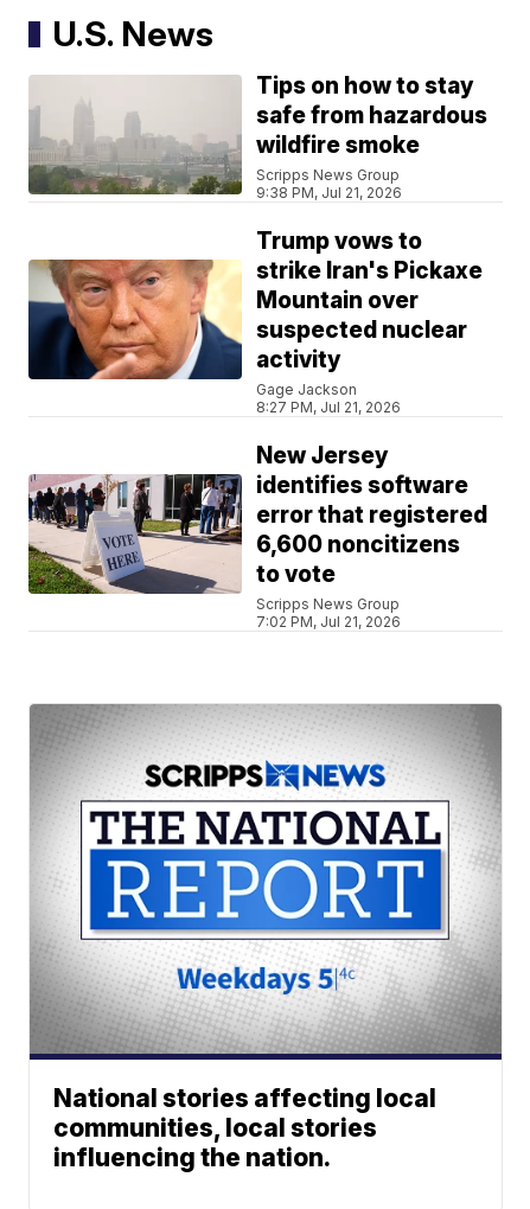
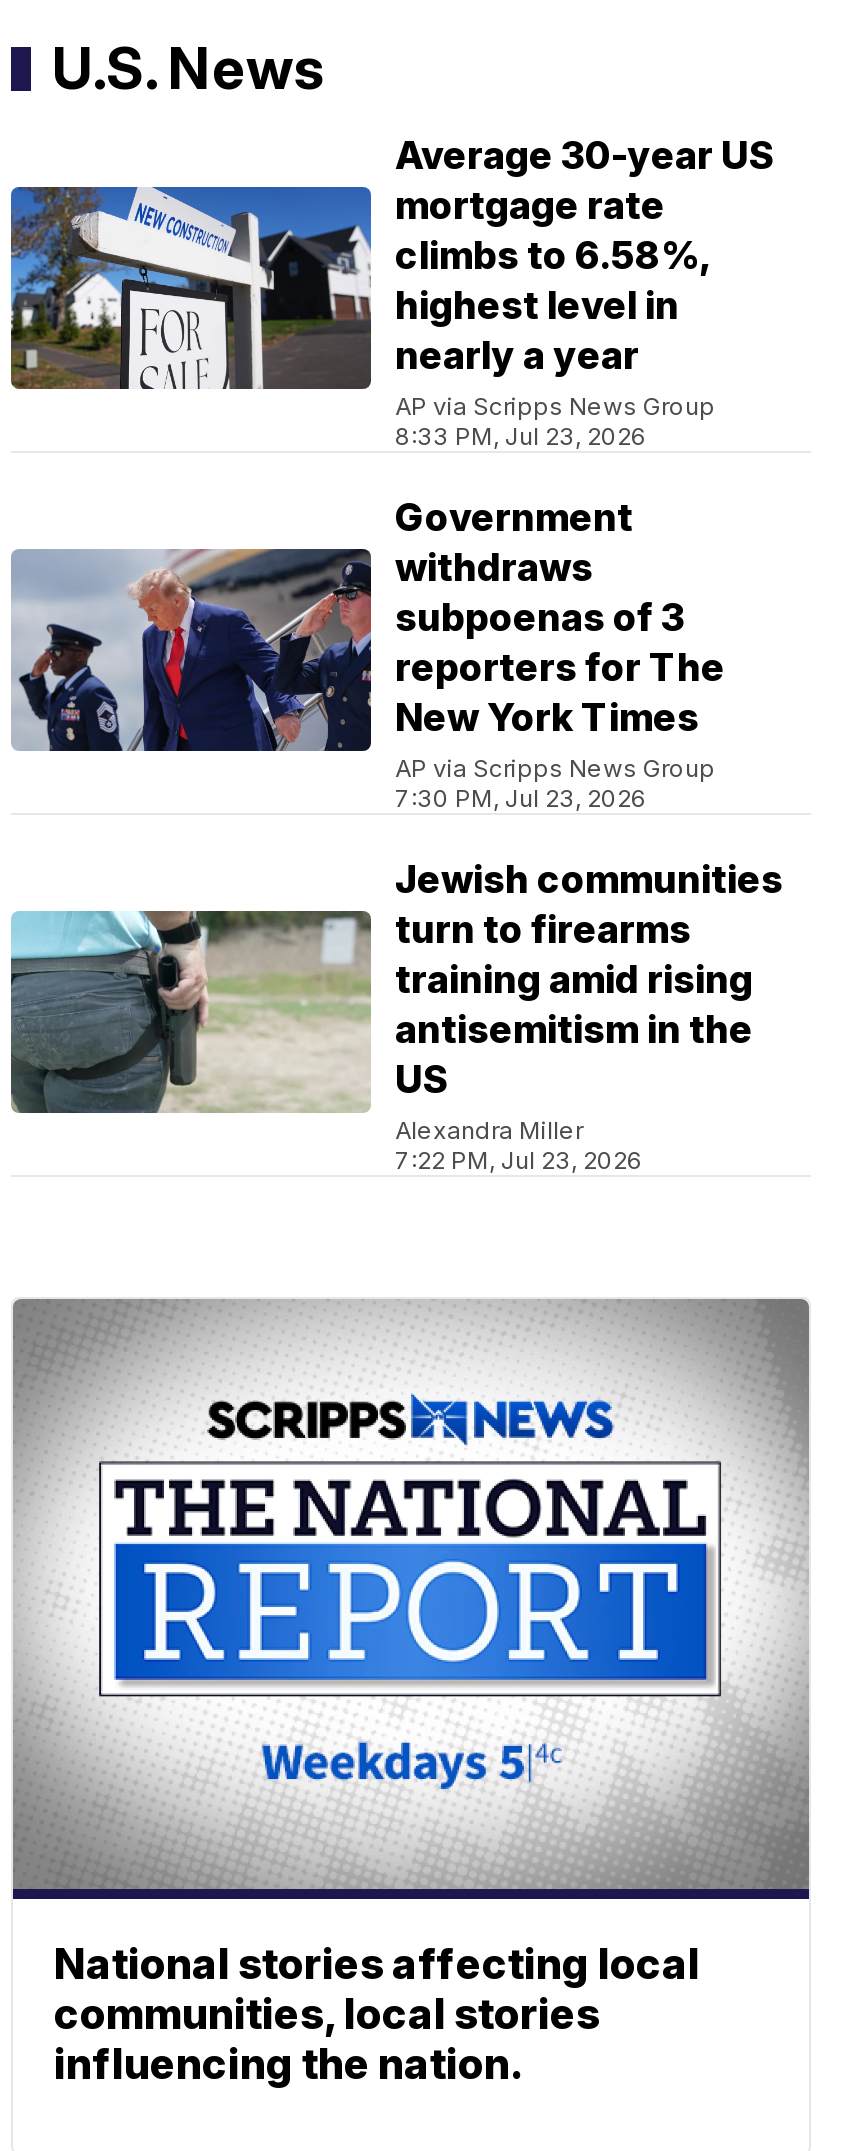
[27,73,487,202] [image] | Tips on how to stay | safe from hazardous | wildfire smoke | Scripps News Group | 9:38 PM, Jul 21, 2026 -> [9,134,775,452] [image] | Average 30-year US | mortgage rate | climbs to 6.58%, | highest level in | nearly a year | AP via Scripps News Group | 8:33 PM, Jul 23, 2026
[28,228,483,417] [image] | Trump vows to | strike Iran's Pickaxe | Mountain over | suspected nuclear | activity | Gage Jackson | 8:27 PM, Jul 21, 2026 -> [13,496,725,814] [image] | Government | withdraws | subpoenas of 3 | reporters for The | New York Times | AP via Scripps News Group | 7:30 PM, Jul 23, 2026
[27,443,487,631] [image] | New Jersey | identifies software | error that registered | 6,600 noncitizens | to vote | Scripps News Group | 7:02 PM, Jul 21, 2026 -> [9,858,783,1176] [image] | Jewish communities | turn to firearms | training amid rising | antisemitism in the | US | Alexandra Miller | 7:22 PM, Jul 23, 2026

